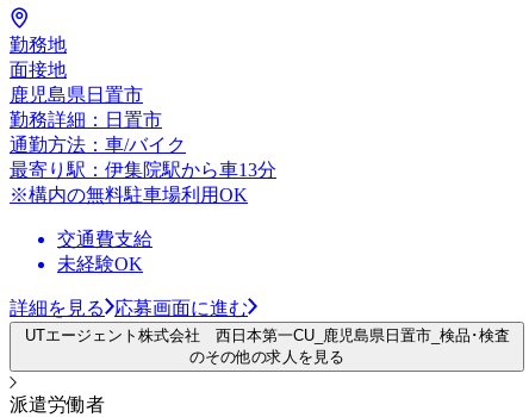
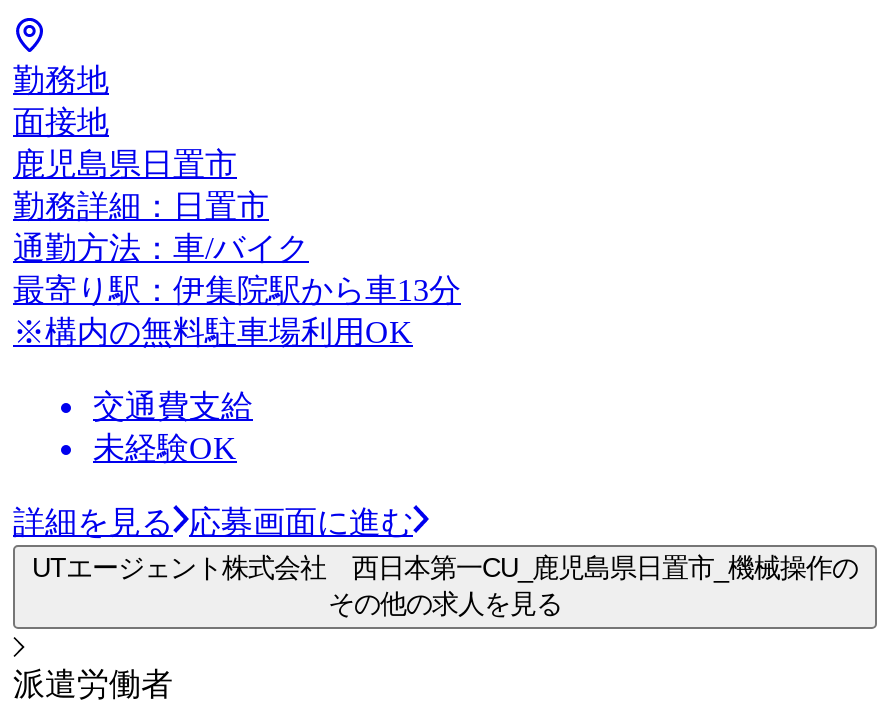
[24,326,509,366] UTエージェント株式会社 西日本第一CU_鹿児島県日置市_検品･検査 | のその他の求人を見る -> [32,553,858,619] UTエージェント株式会社 西日本第一CU_鹿児島県日置市_機械操作の | その他の求人を見る

